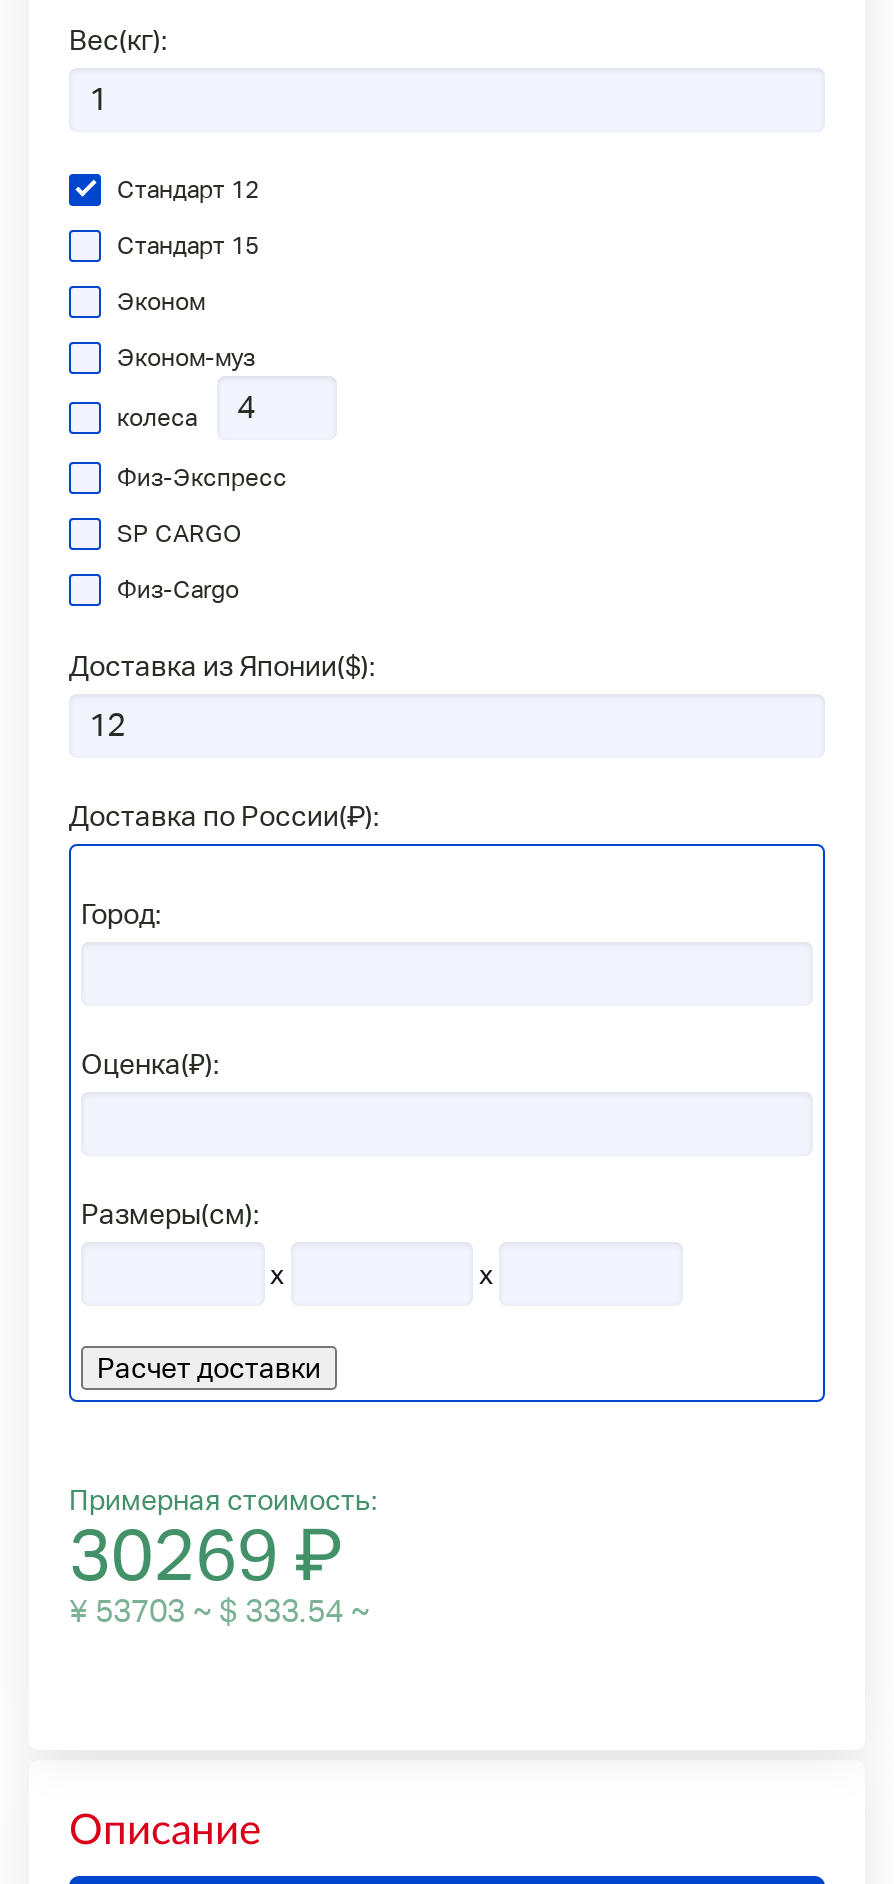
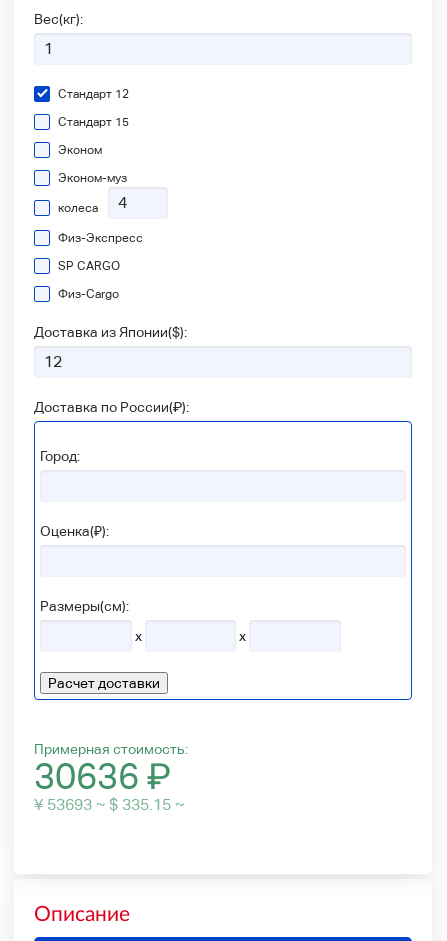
[69,1514,343,1598] 30269 ₽ -> [34,756,171,798] 30636 ₽
[69,1592,369,1630] ¥ 53703 ~ $ 333.54 ~ -> [34,795,184,814] ¥ 53693 ~ $ 335.15 ~

